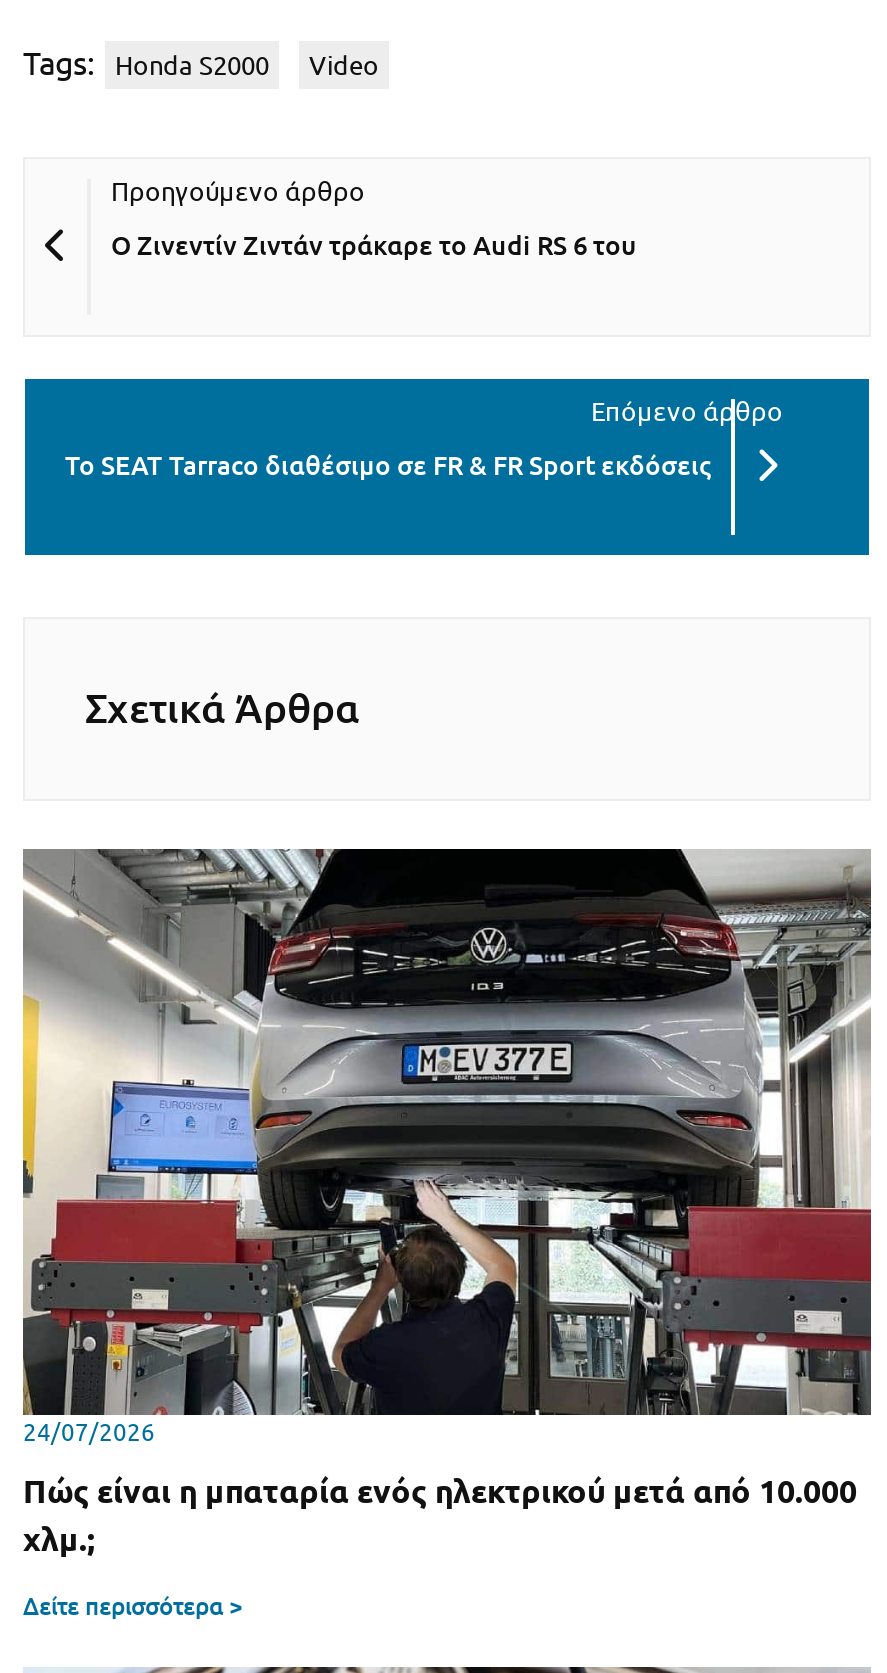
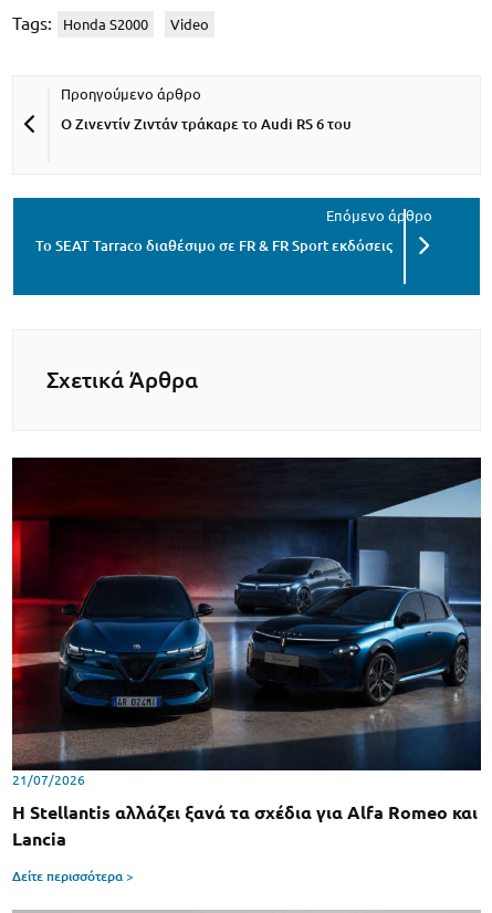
[21,847,873,1445] [image] | 24/07/2026 -> [11,457,482,787] [image] | 21/07/2026
[23,1473,857,1557] Πώς είναι η μπαταρία ενός ηλεκτρικού μετά από 10.000 | χλμ.; -> [12,802,478,848] Η Stellantis αλλάζει ξανά τα σχέδια για Alfa Romeo και | Lancia

